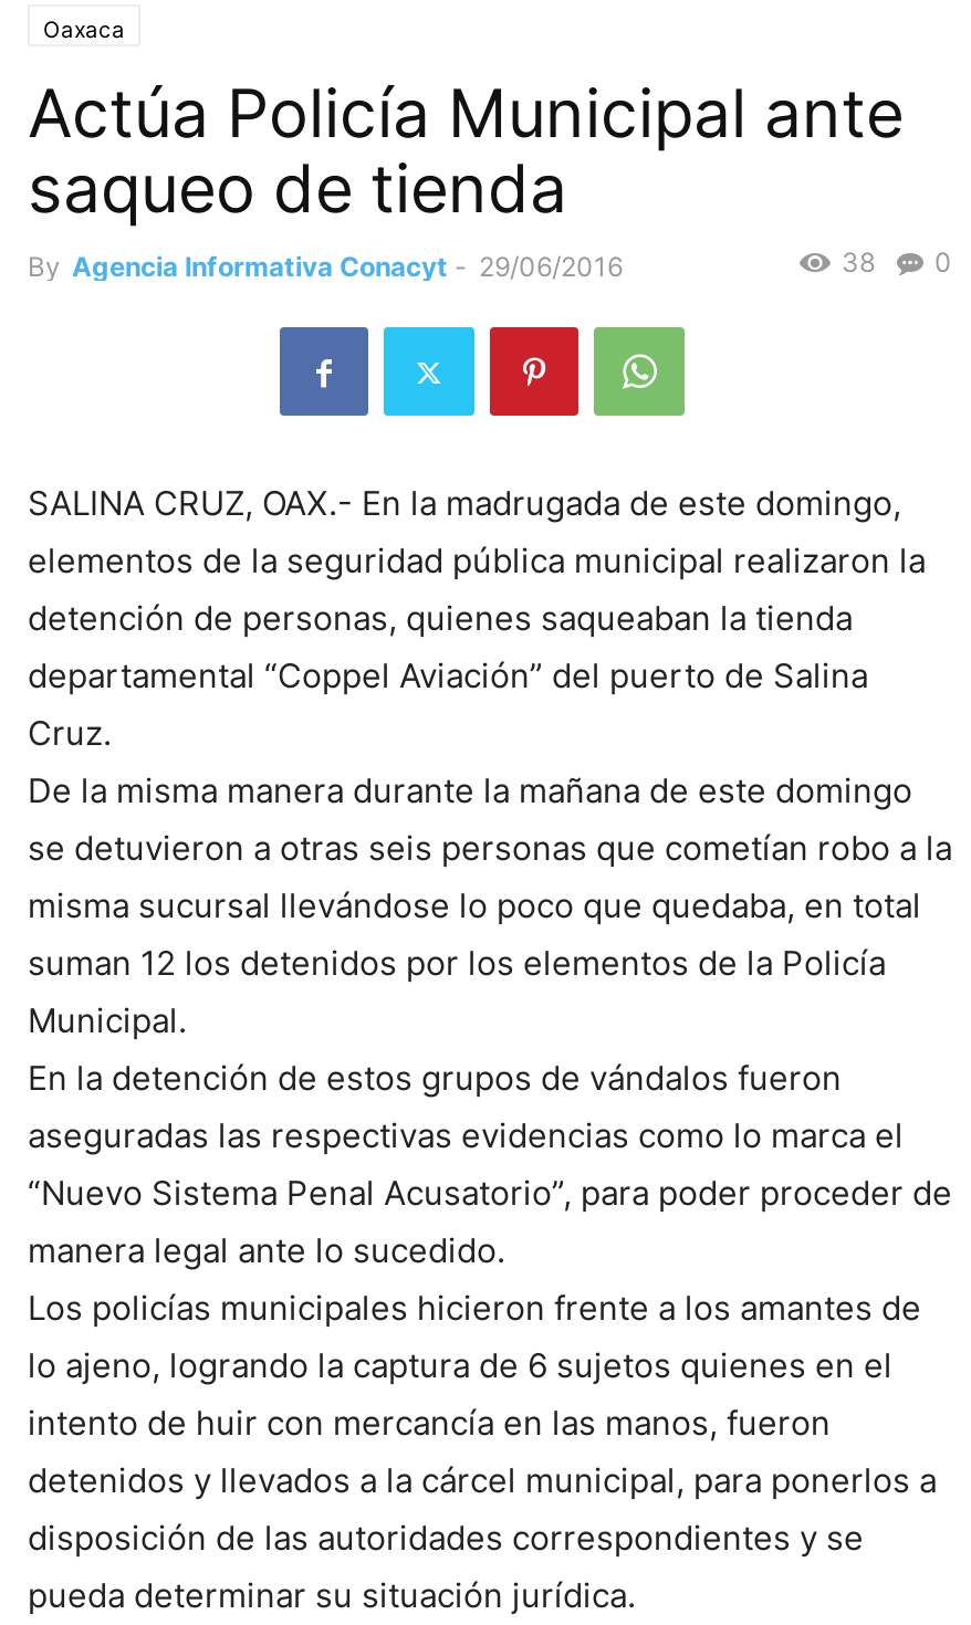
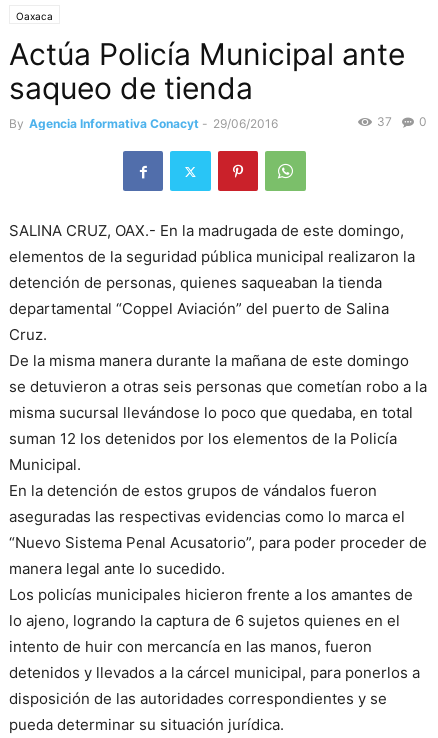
[842,245,952,279] 38 0 -> [377,114,427,129] 37 0

